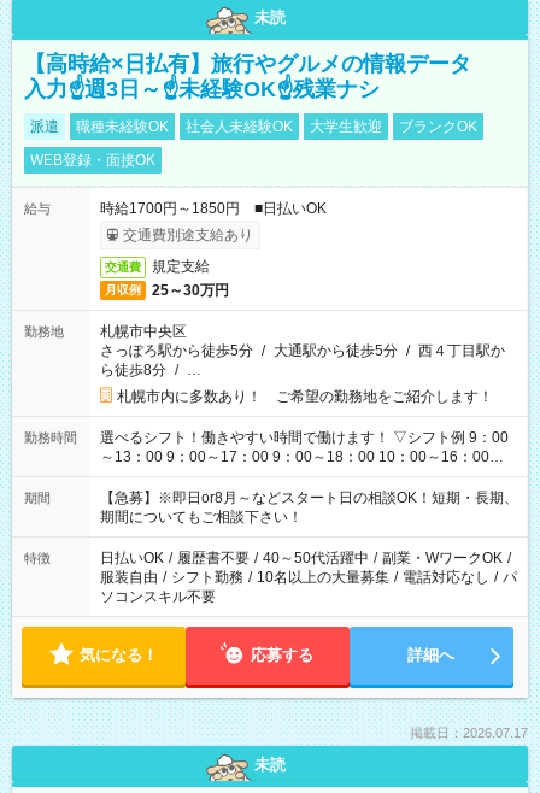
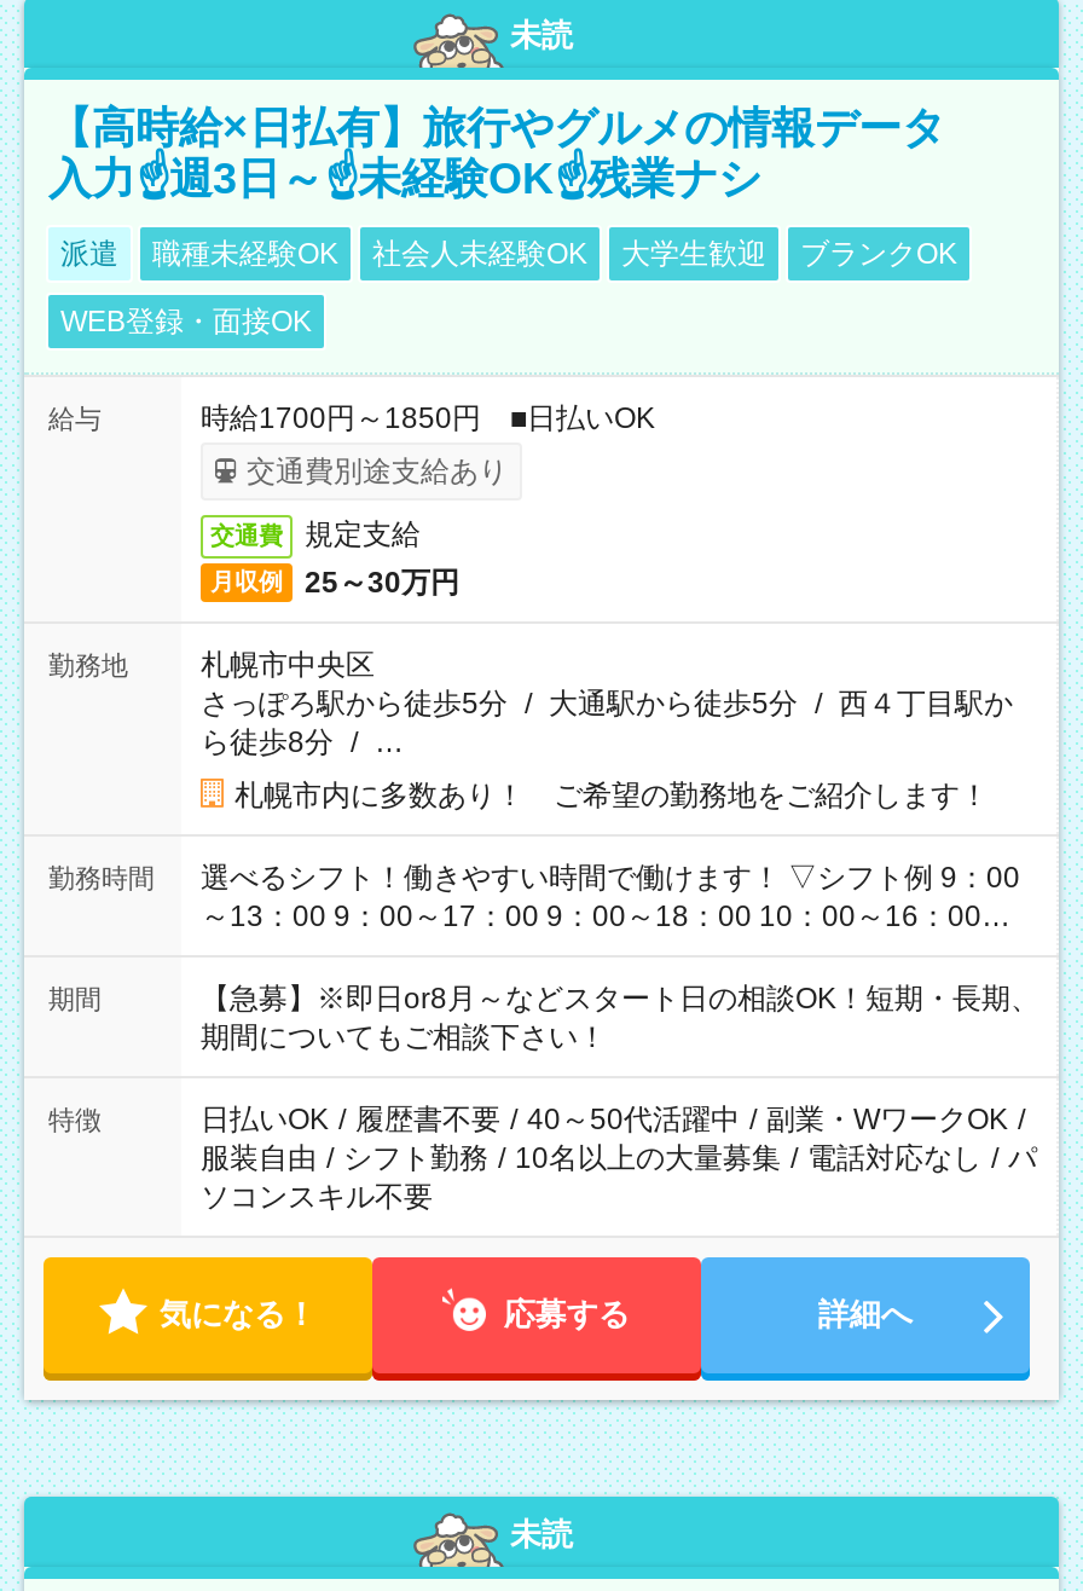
[410,726,528,740] 掲載日：2026.07.17 -> none

